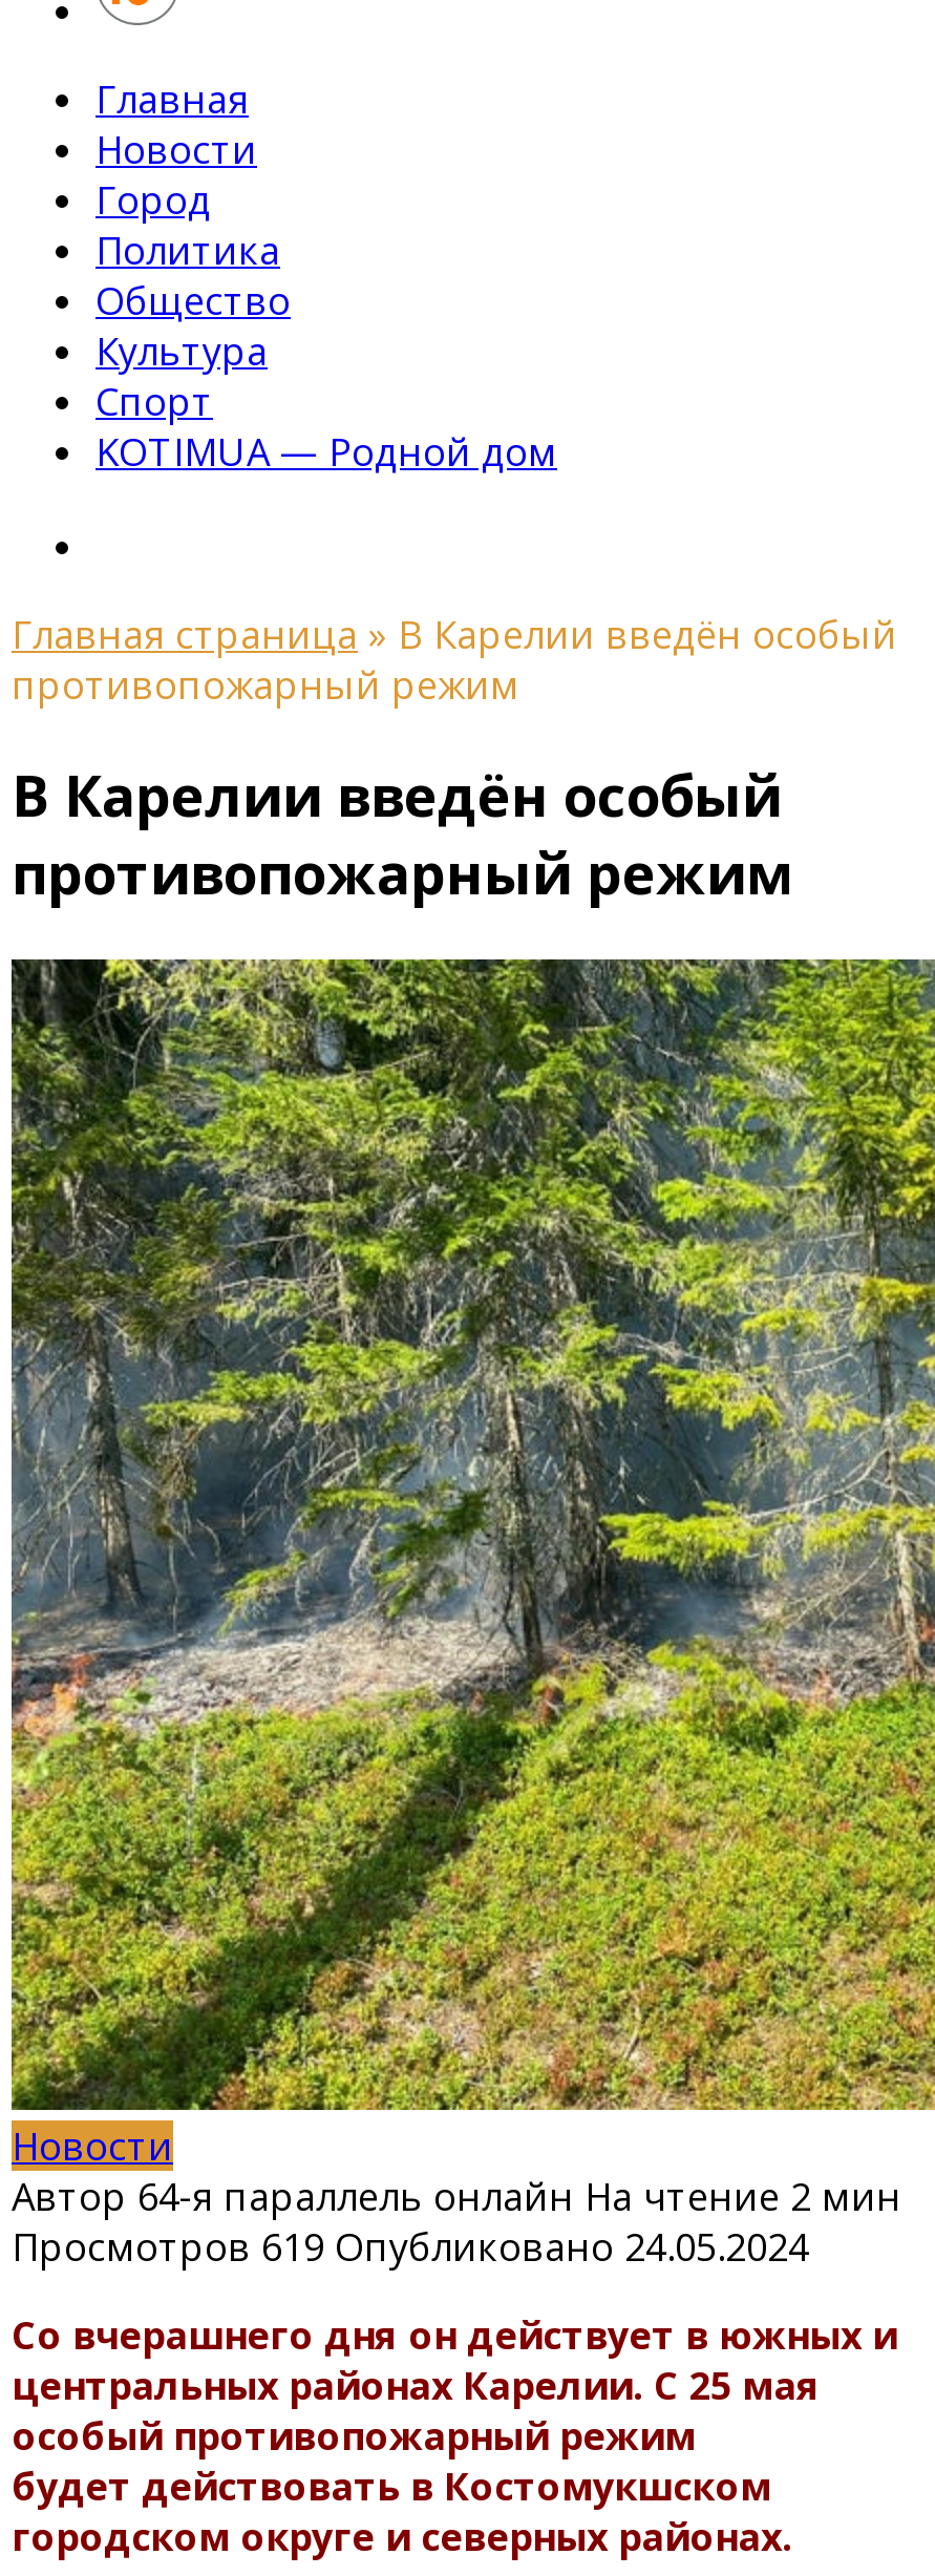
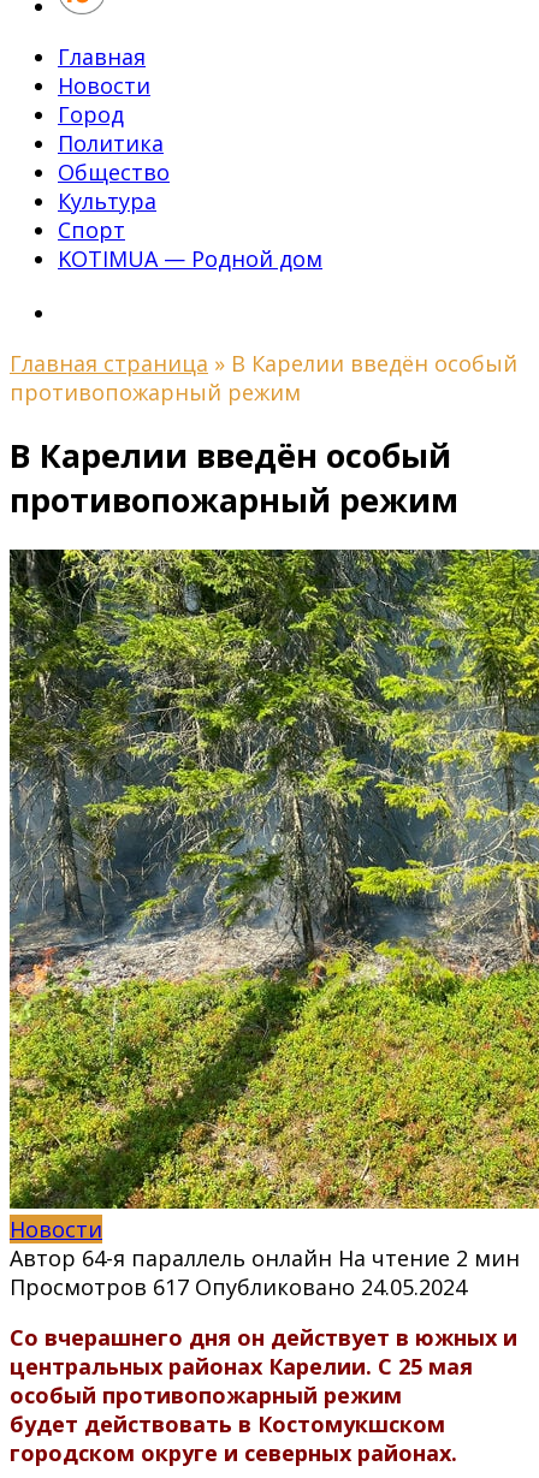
[12,2221,809,2271] Просмотров 619 Опубликовано 24.05.2024 -> [10,1272,467,1301] Просмотров 617 Опубликовано 24.05.2024

